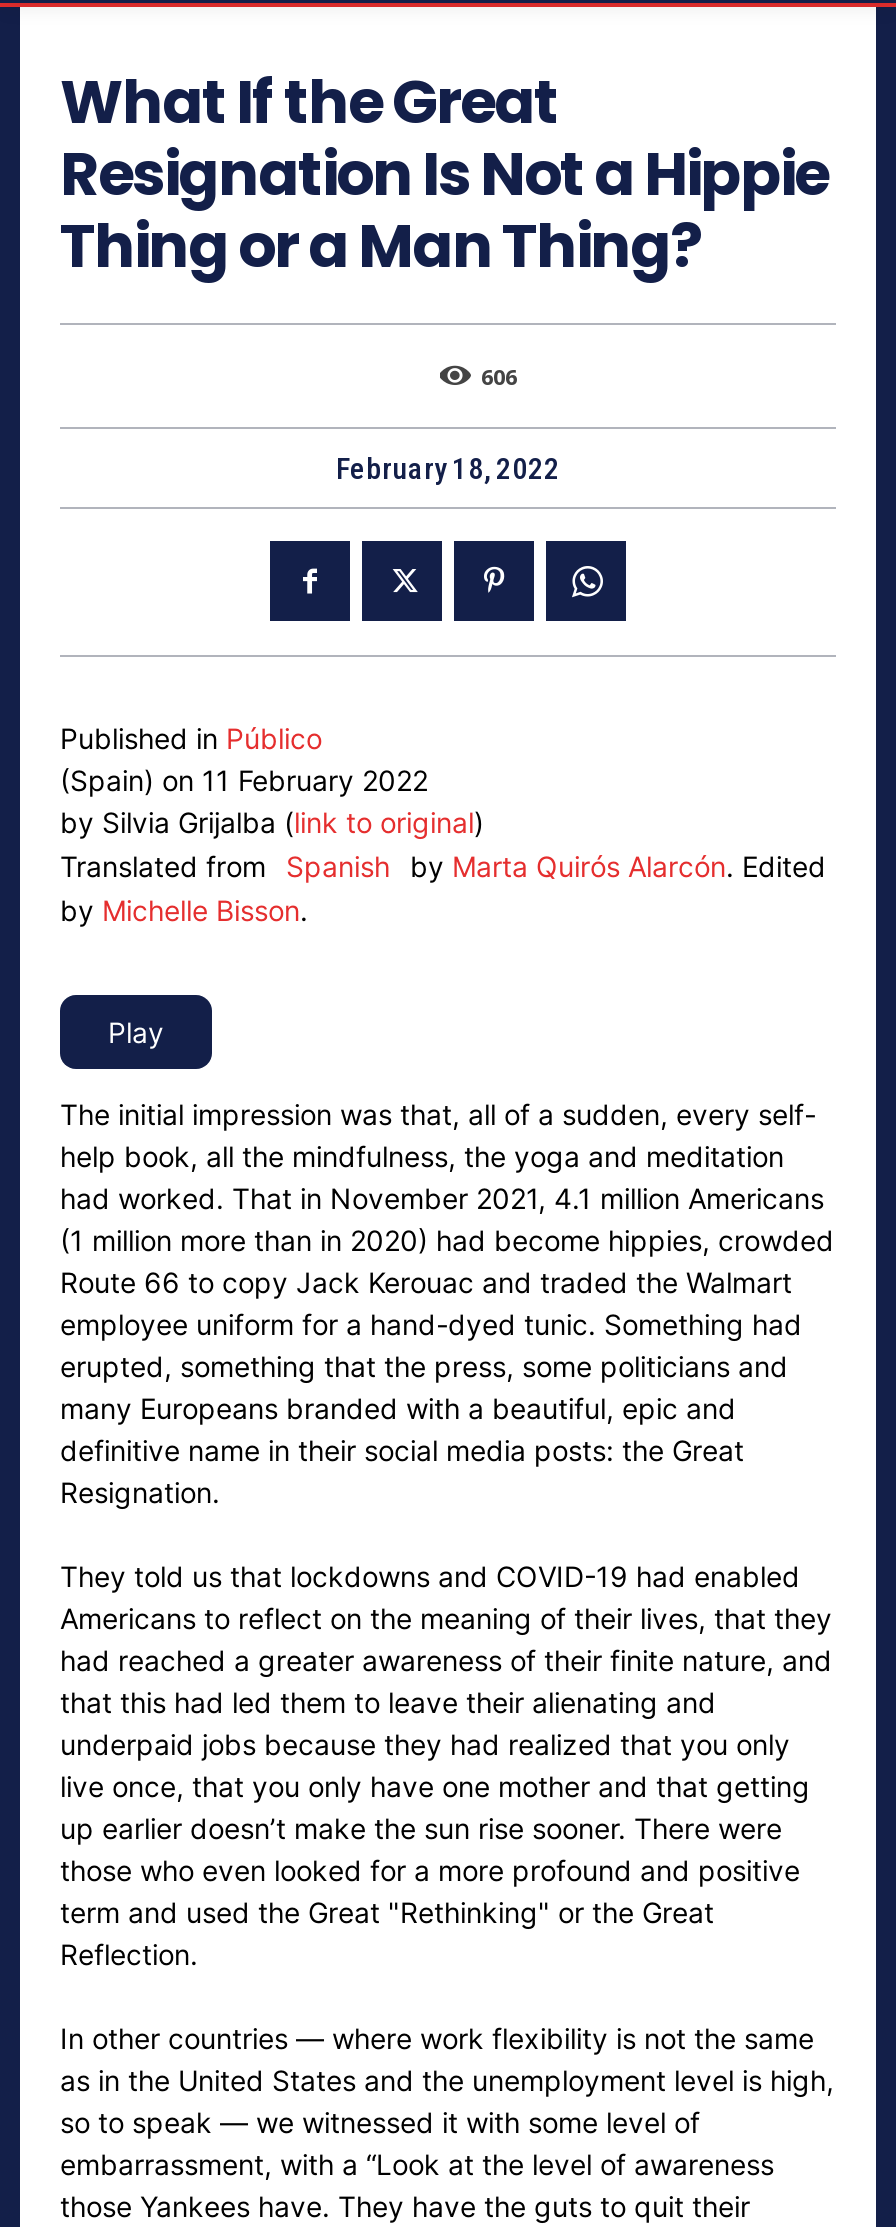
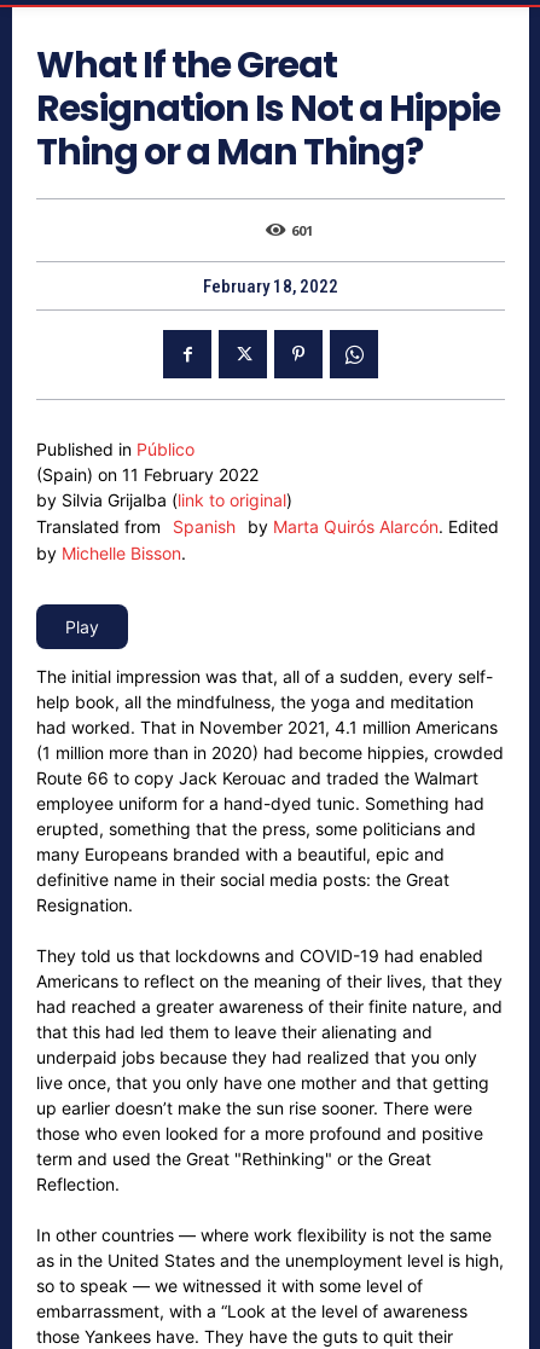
[481,361,517,391] 606 -> [291,221,312,239] 601

